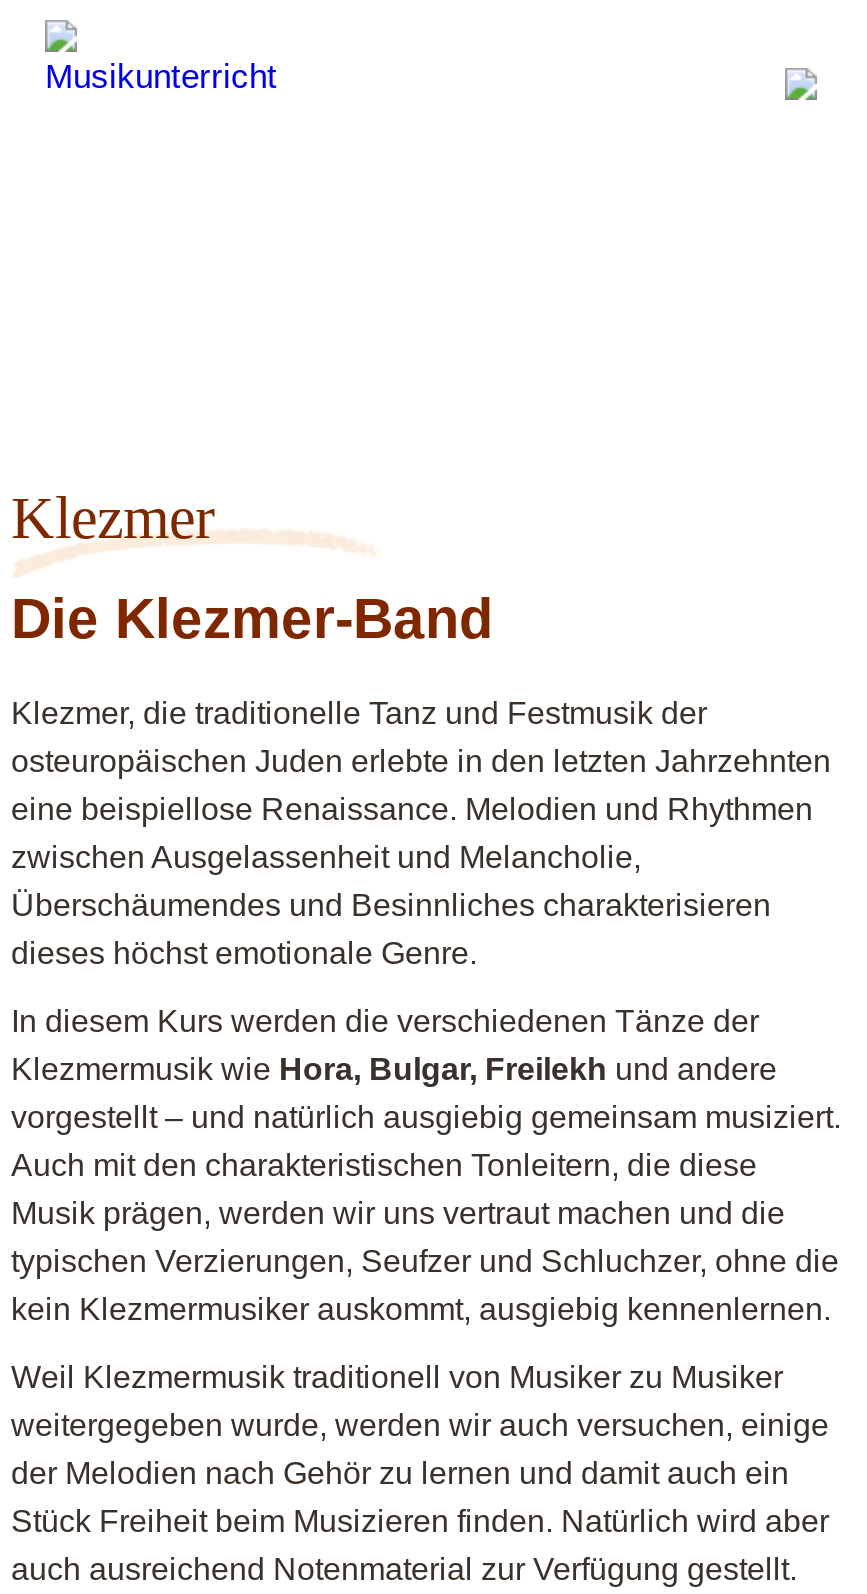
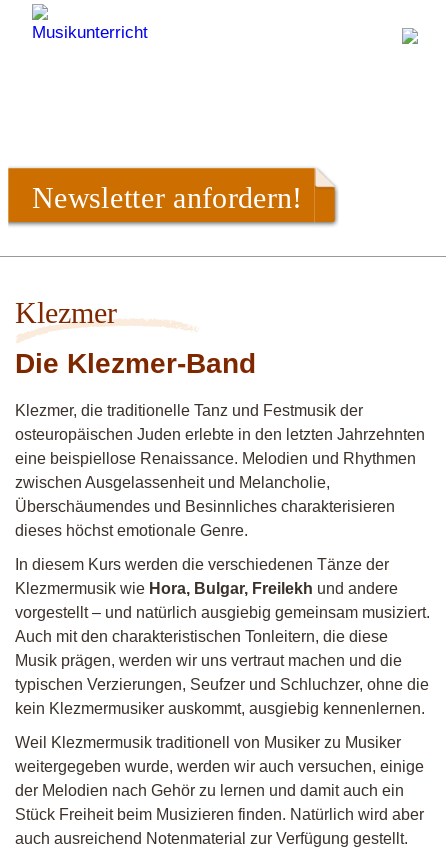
none -> [32,180,303,214] Newsletter anfordern!

